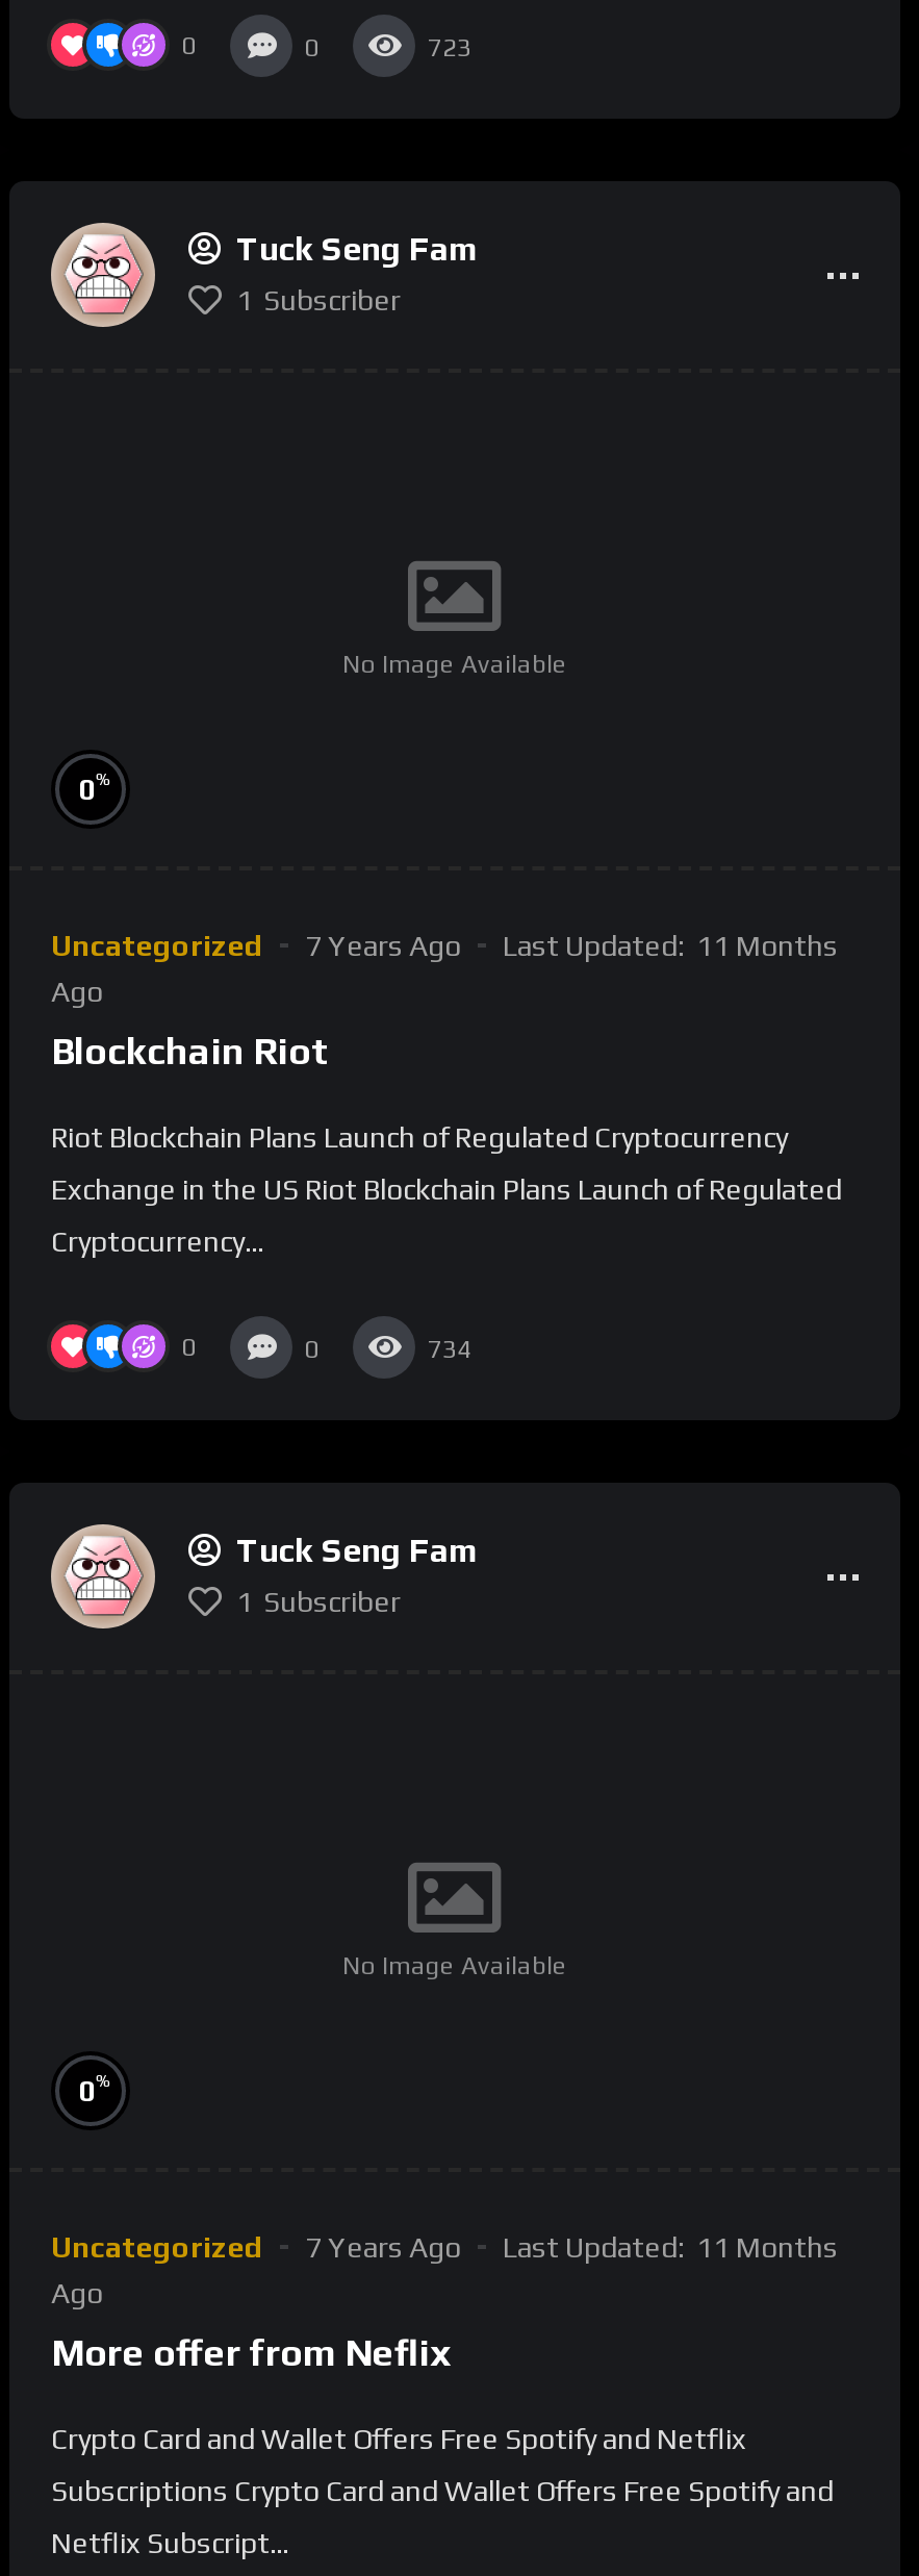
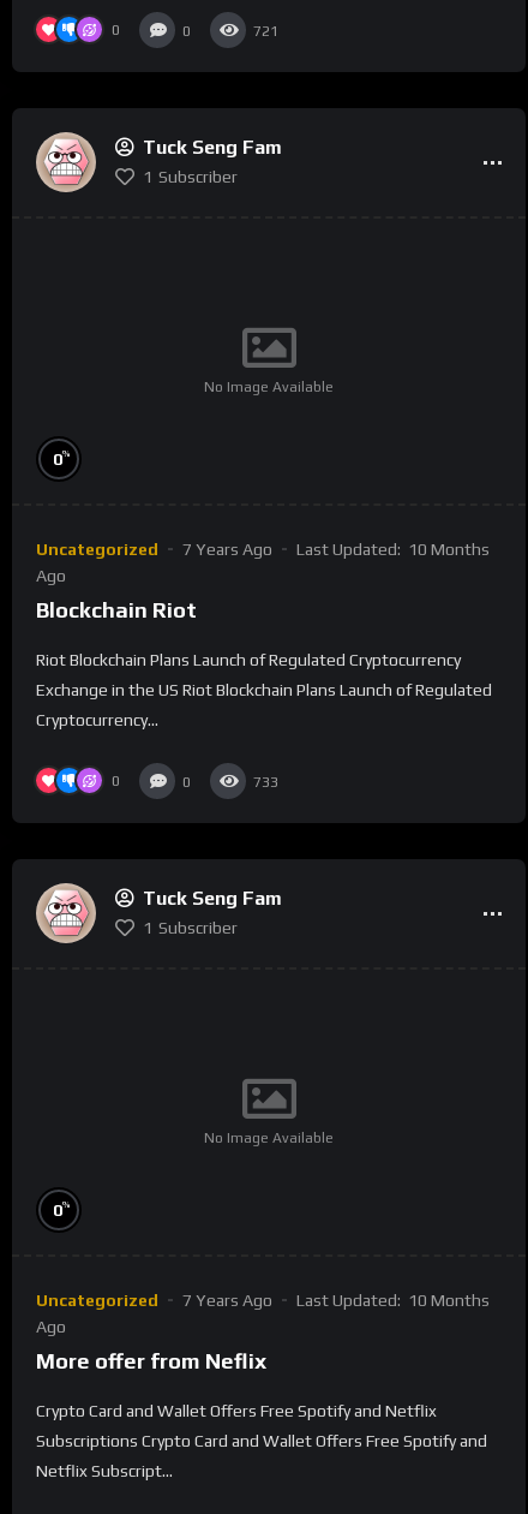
[428,33,471,62] 723 -> [253,23,278,40] 721
[503,928,838,962] Last Updated: 11 Months -> [296,539,490,558] Last Updated: 10 Months
[428,1335,471,1364] 734 -> [253,774,278,791] 733
[503,2230,838,2263] Last Updated: 11 Months -> [296,1290,490,1309] Last Updated: 10 Months

